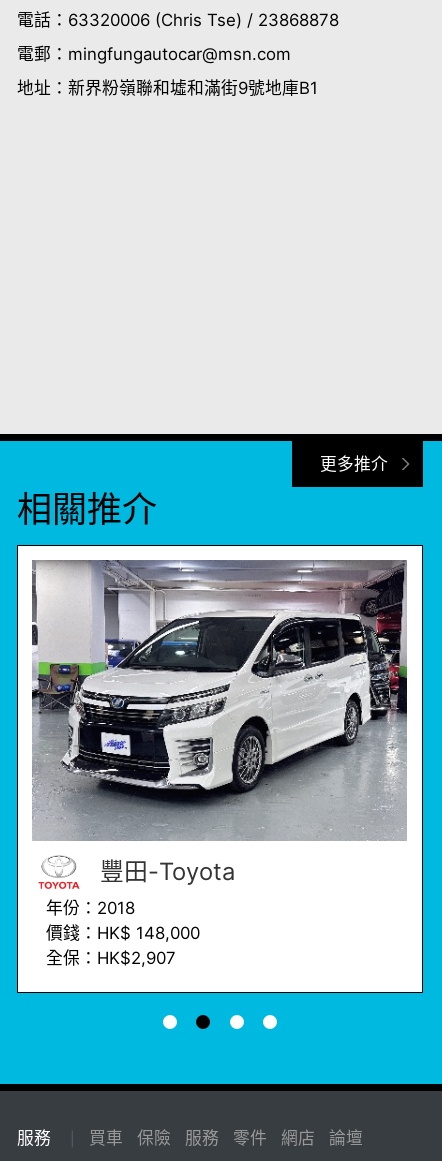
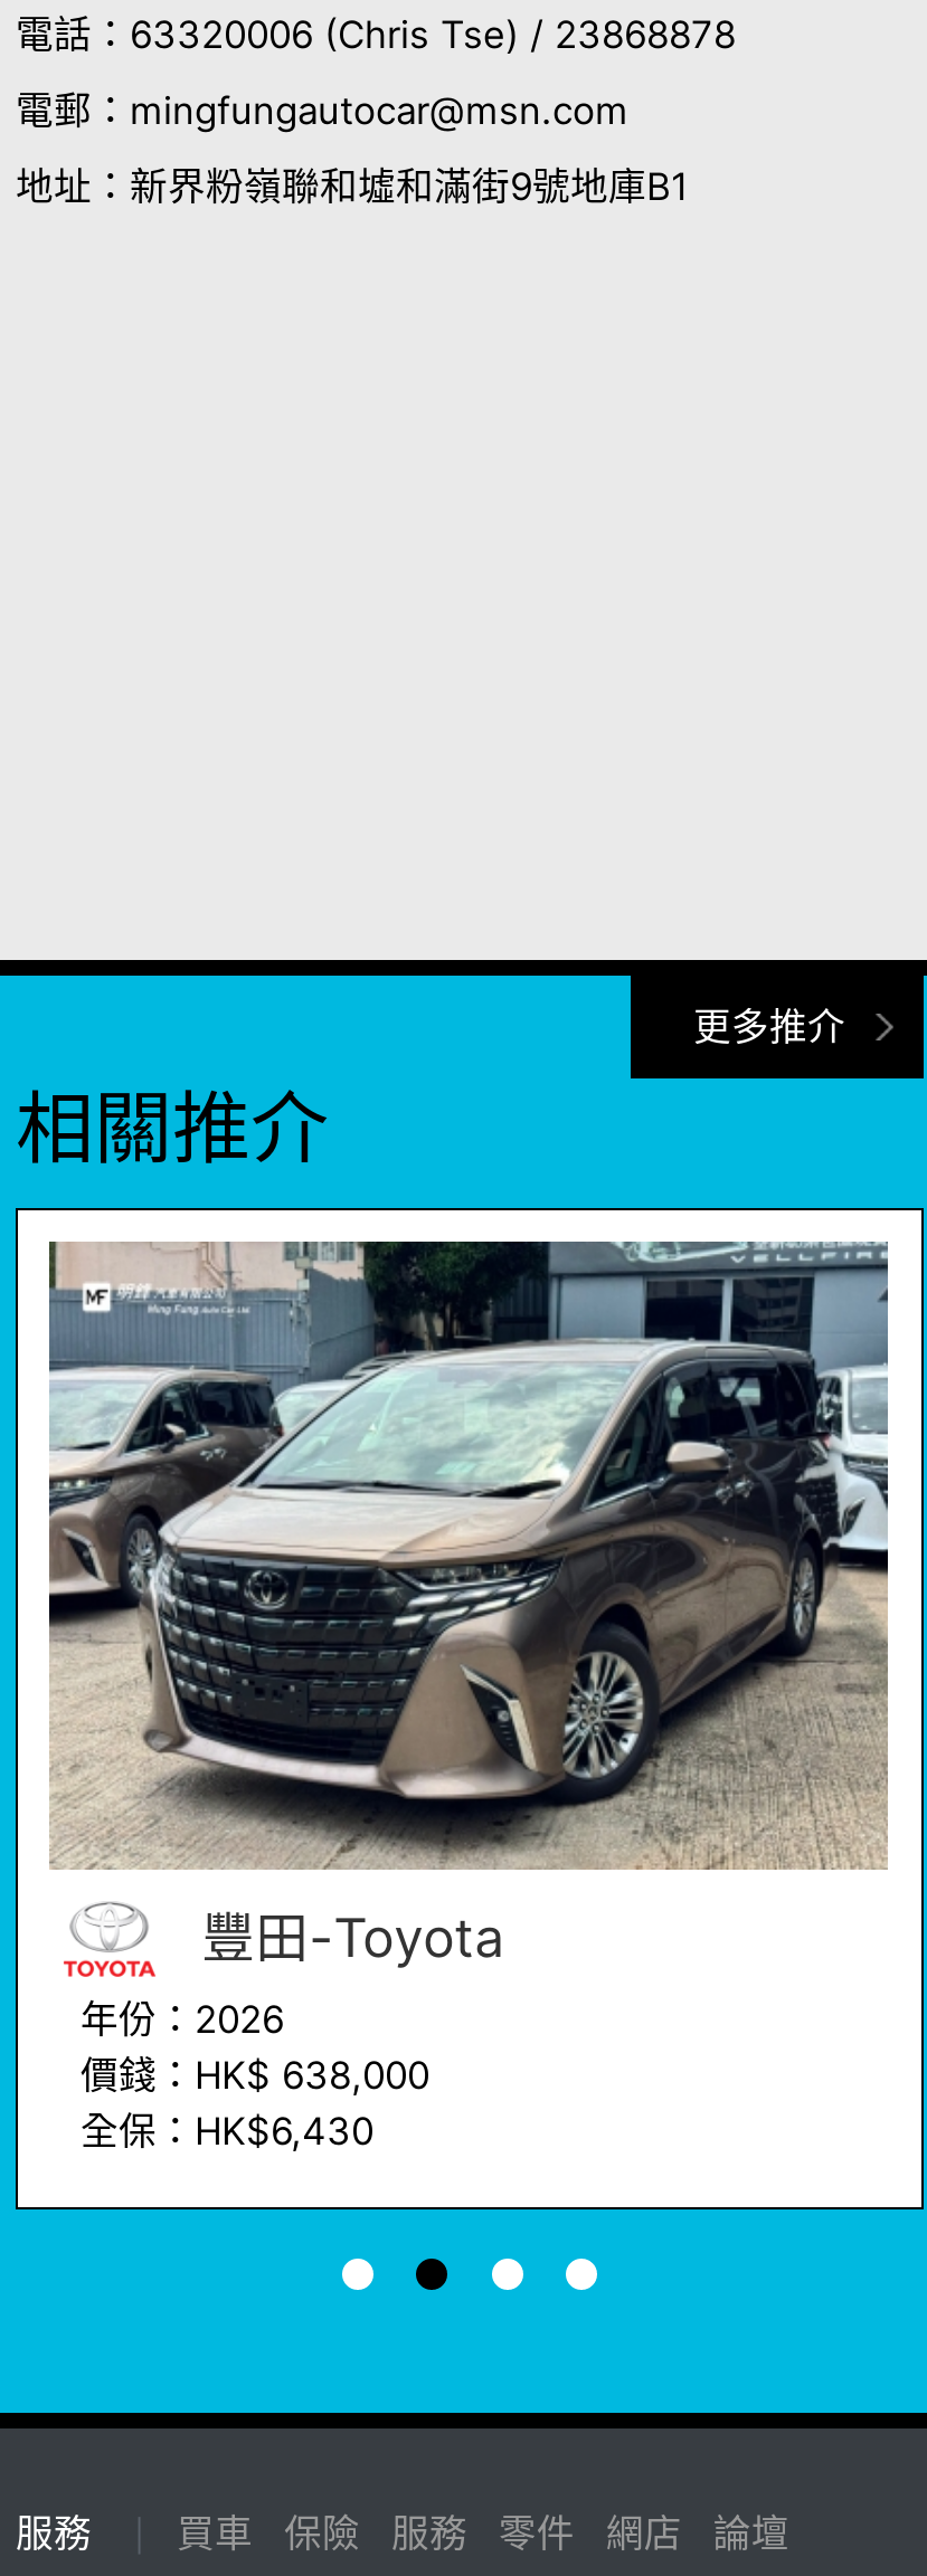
[31,559,408,841] [image] -> [47,1239,888,1870] [image]
[46,898,135,918] 年份：2018 -> [81,1997,284,2041] 年份：2026
[46,923,200,943] 價錢：HK$ 148,000 -> [81,2053,429,2097] 價錢：HK$ 638,000
[46,948,176,968] 全保：HK$2,907 -> [81,2108,373,2153] 全保：HK$6,430

